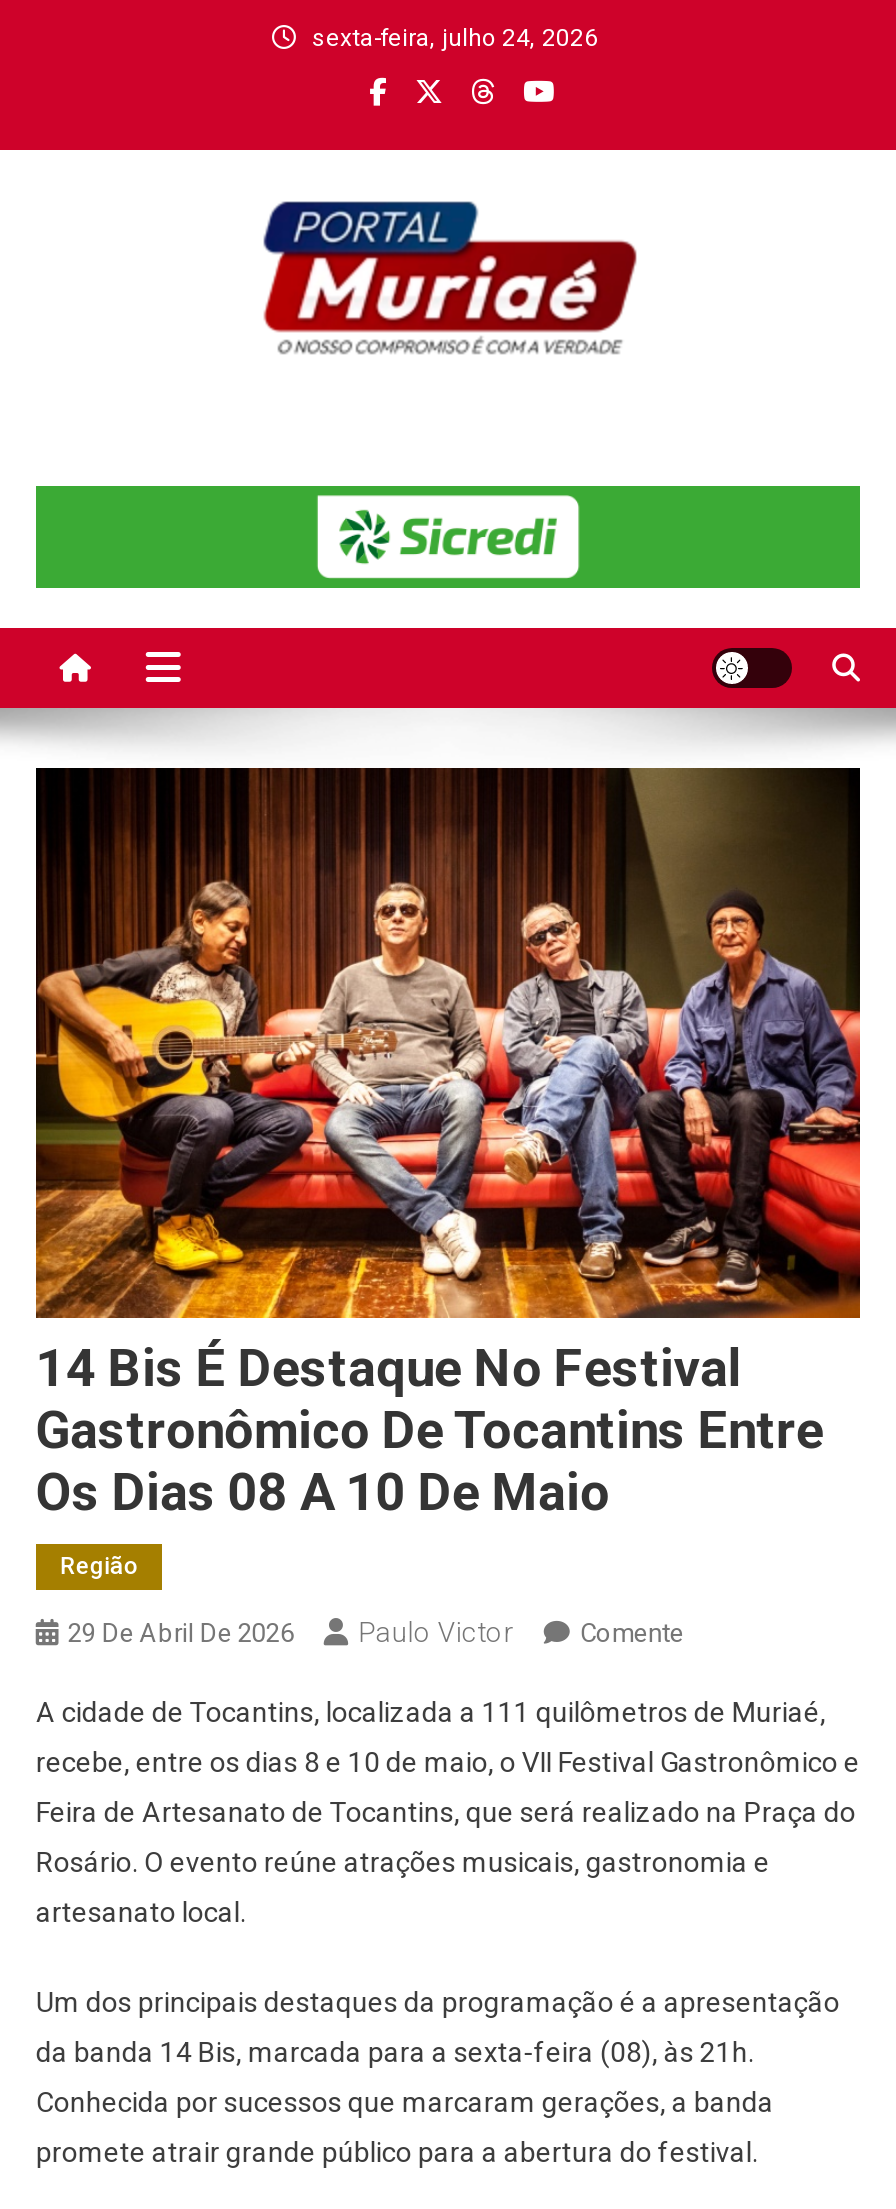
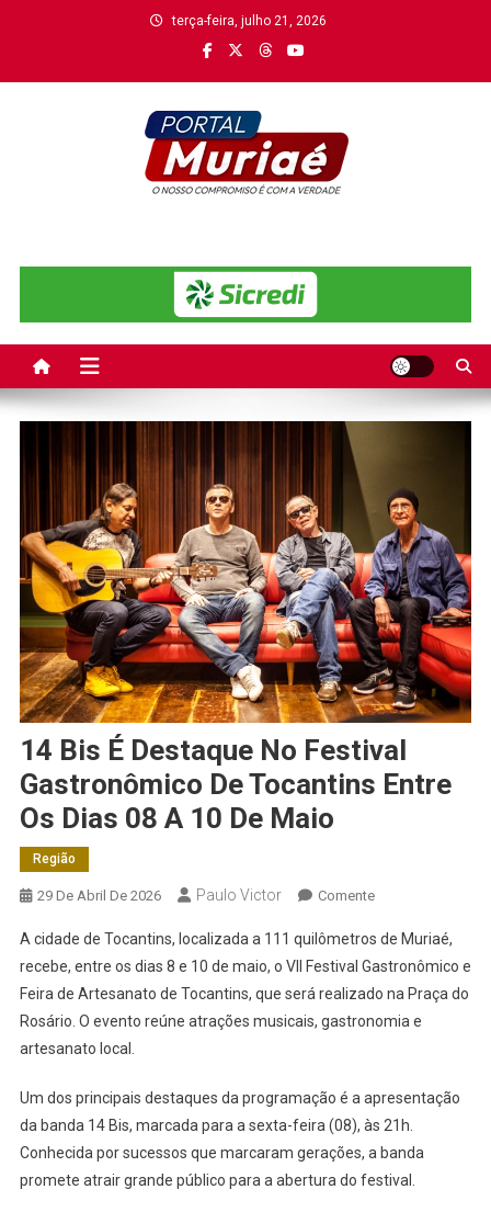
[312,24,598,52] sexta-feira, julho 24, 2026 -> [172,13,327,29] terça-feira, julho 21, 2026

